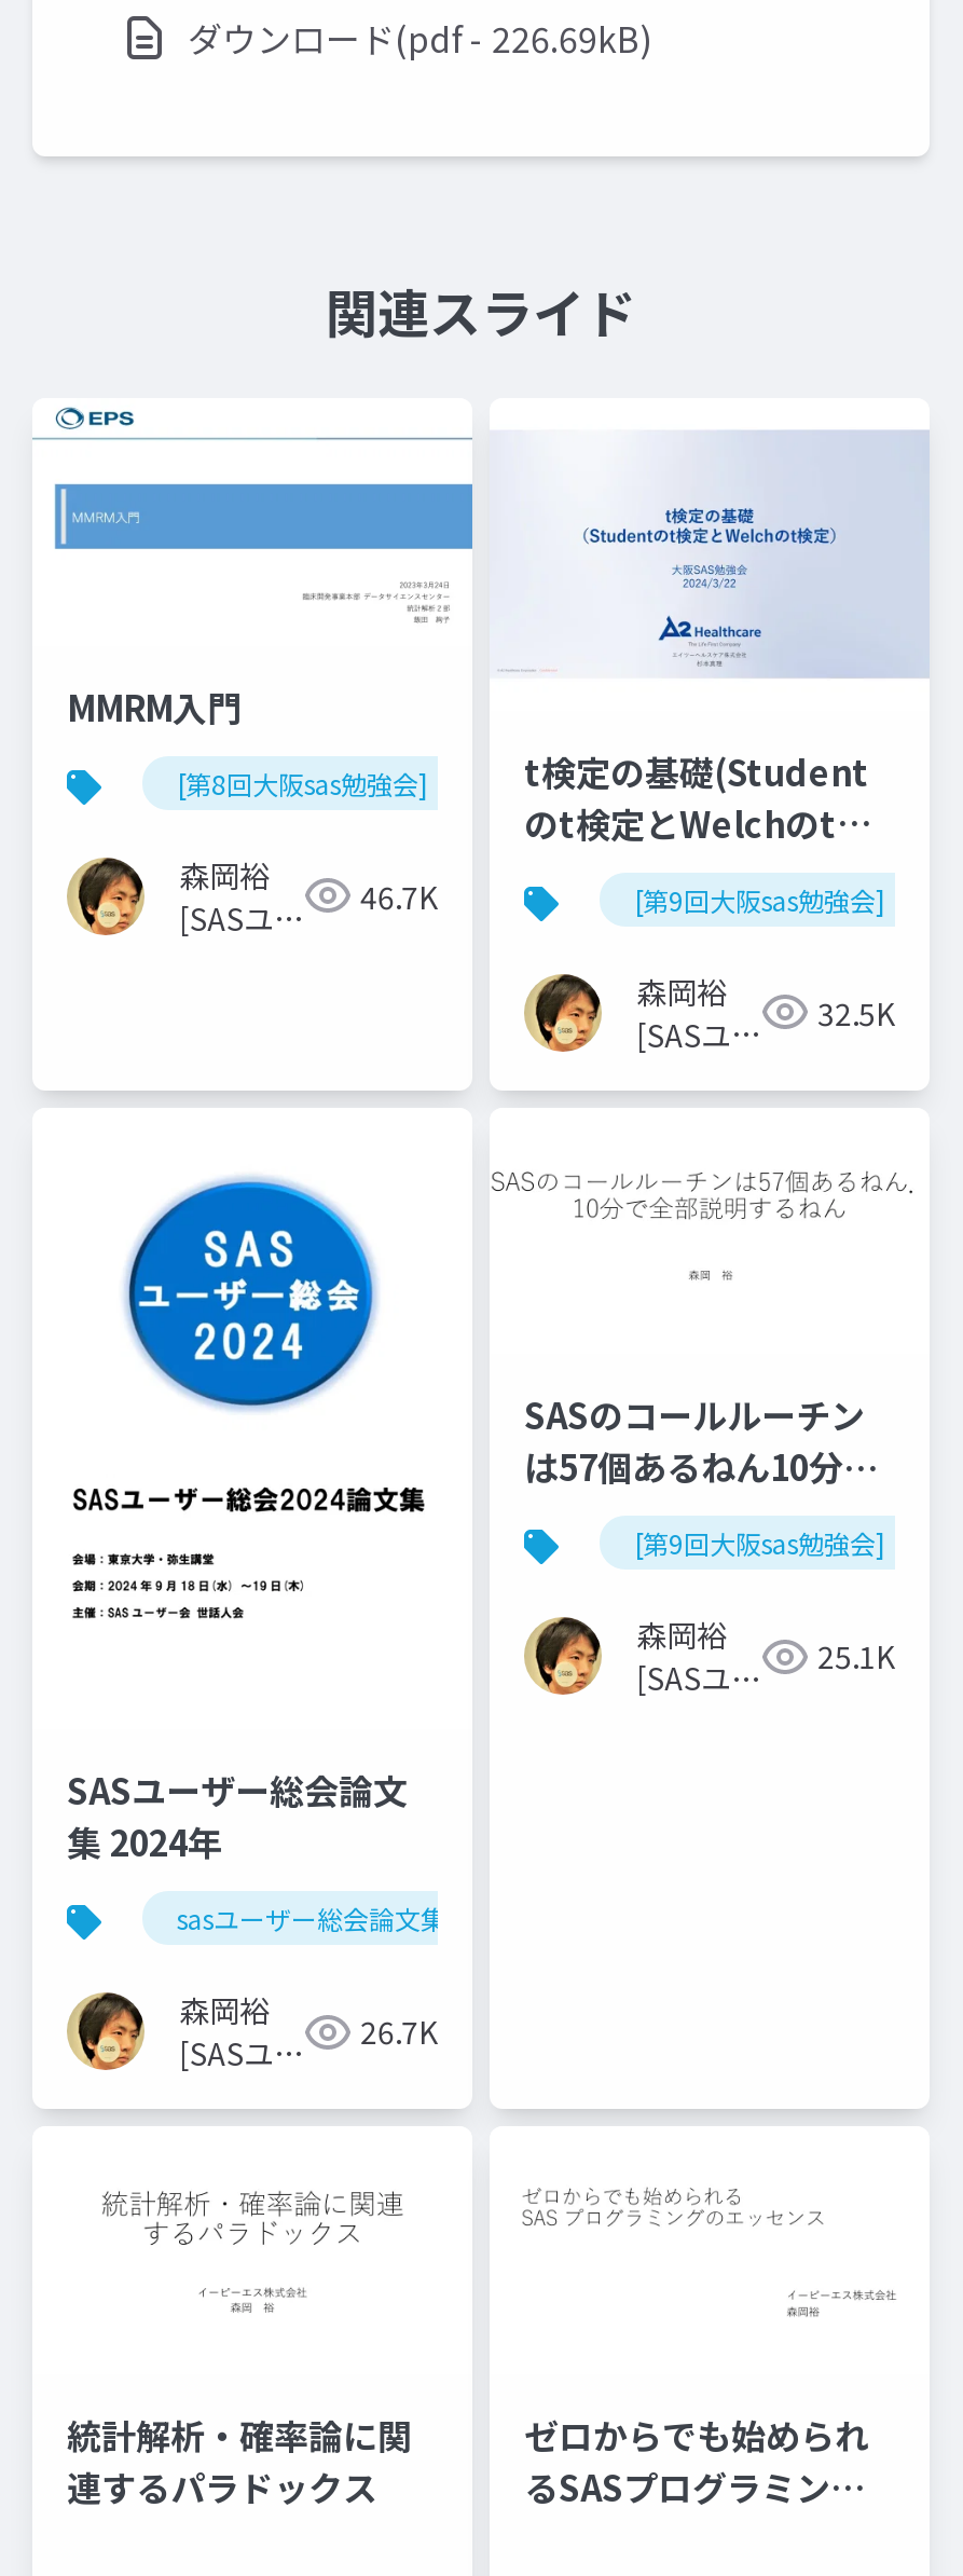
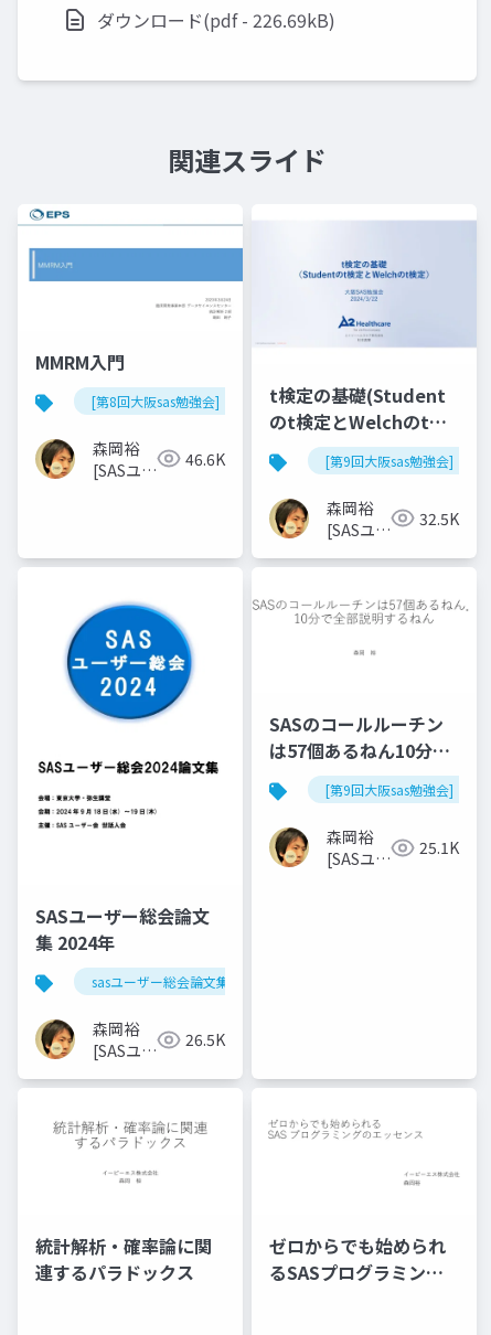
[360,874,438,918] 46.7K -> [185,448,225,470] 46.6K
[360,2010,438,2053] 26.7K -> [185,1028,225,1050] 26.5K

